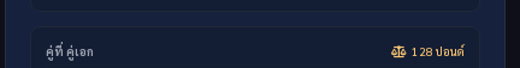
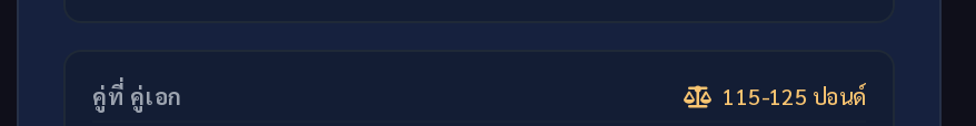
[412,43,465,58] 128 ปอนด์ -> [721,80,866,108] 115-125 ปอนด์

